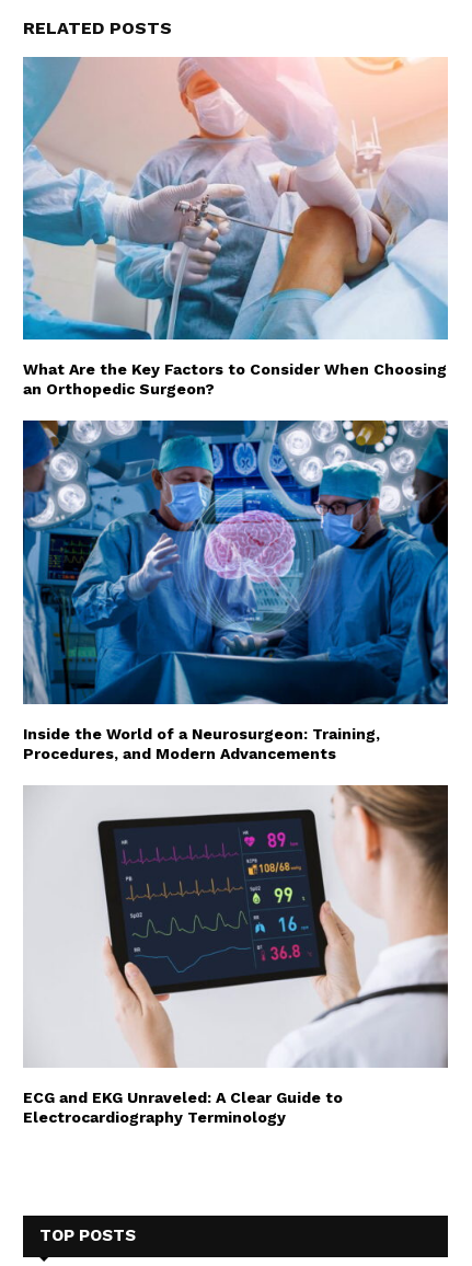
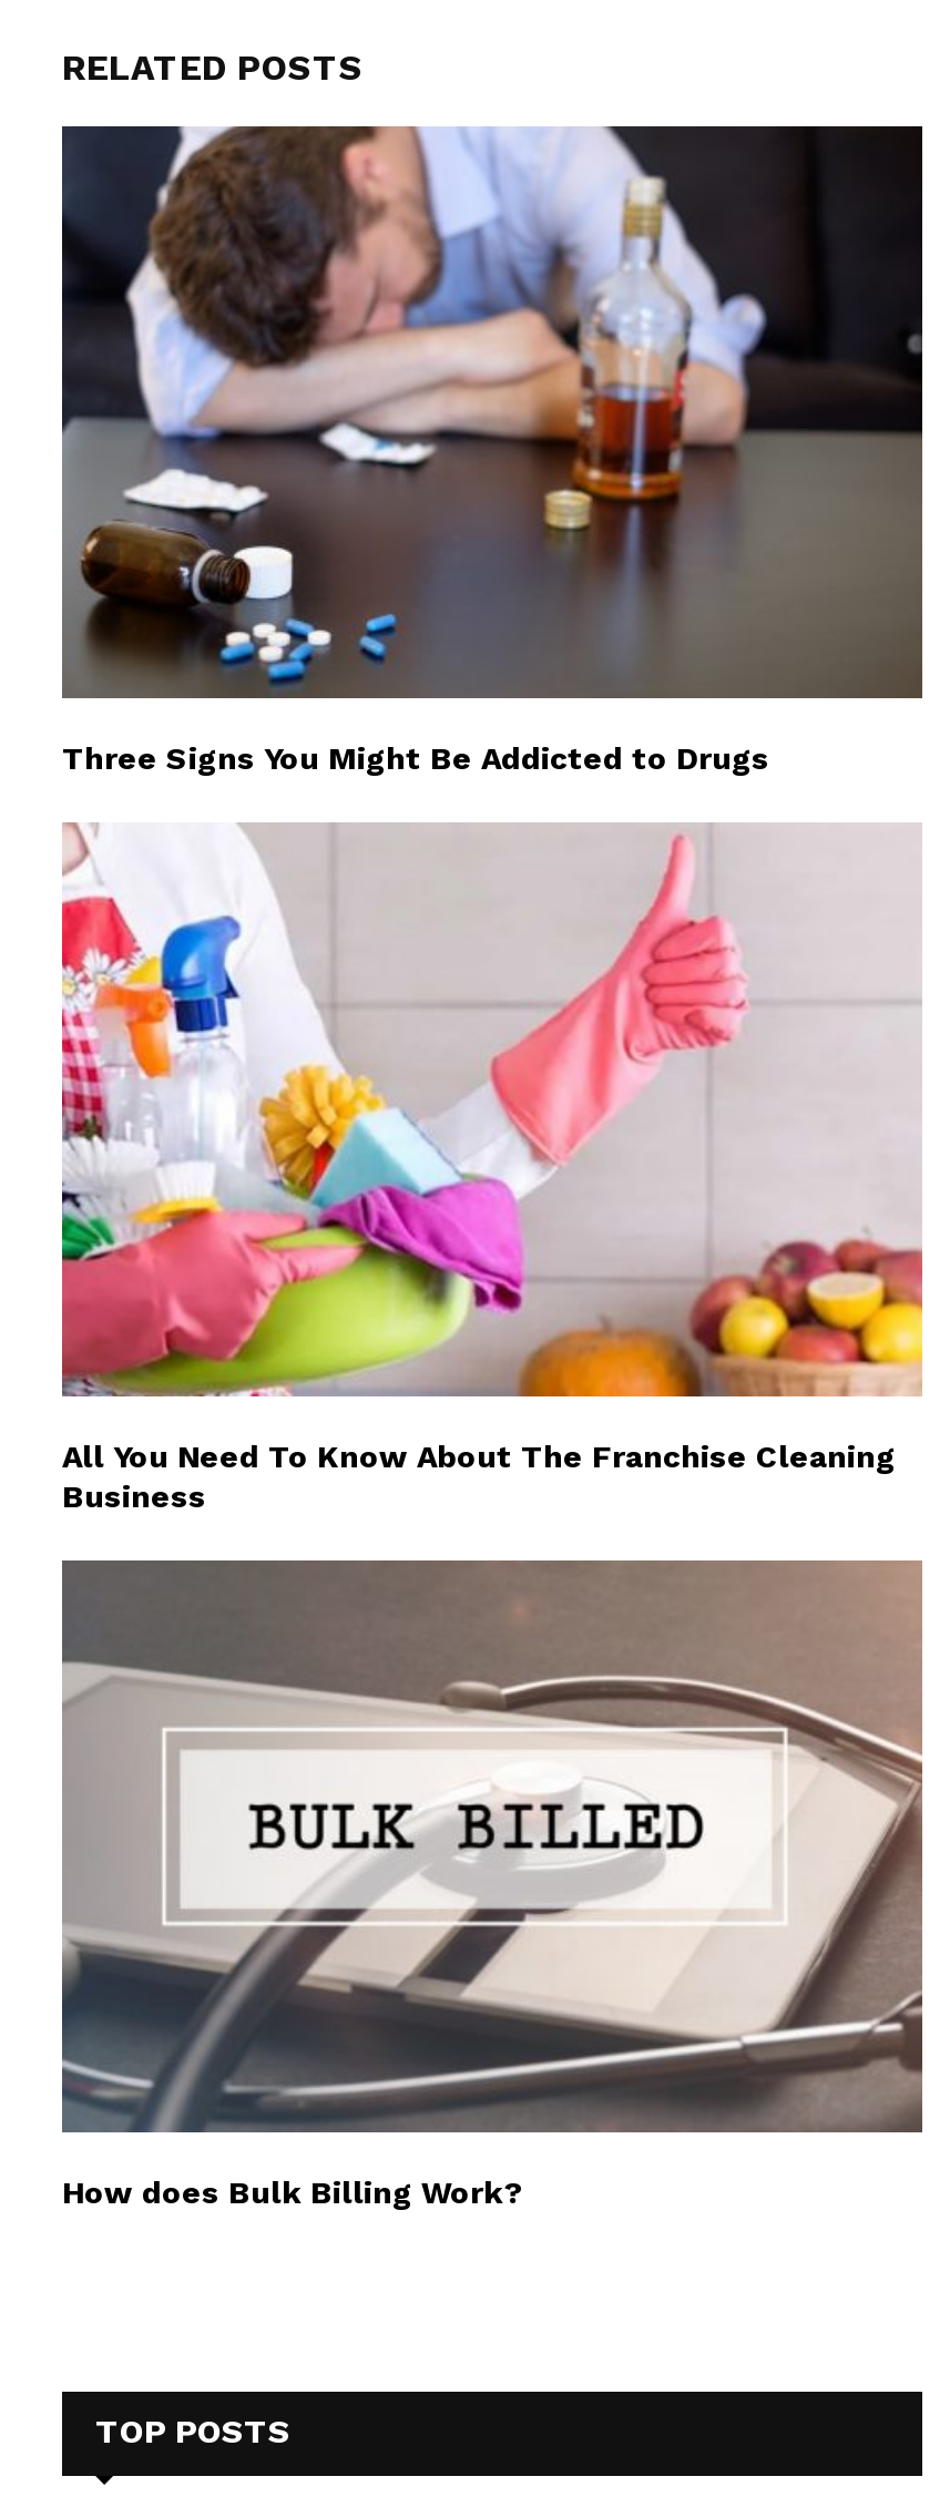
[22,56,449,341] [image] -> [60,124,925,645] [image]
[23,361,447,398] What Are the Key Factors to Consider When Choosing | an Orthopedic Surgeon? -> [62,741,769,776] Three Signs You Might Be Addicted to Drugs
[22,419,449,762] [image] | Inside the World of a Neurosurgeon: Training, | Procedures, and Modern Advancements -> [60,822,925,1513] [image] | All You Need To Know About The Franchise Cleaning | Business
[23,784,448,1126] [image] | ECG and EKG Unraveled: A Clear Guide to | Electrocardiography Terminology -> [60,1558,922,2211] [image] | How does Bulk Billing Work?

